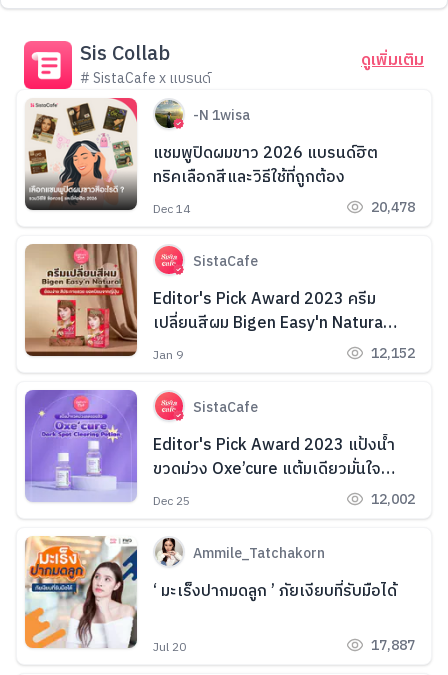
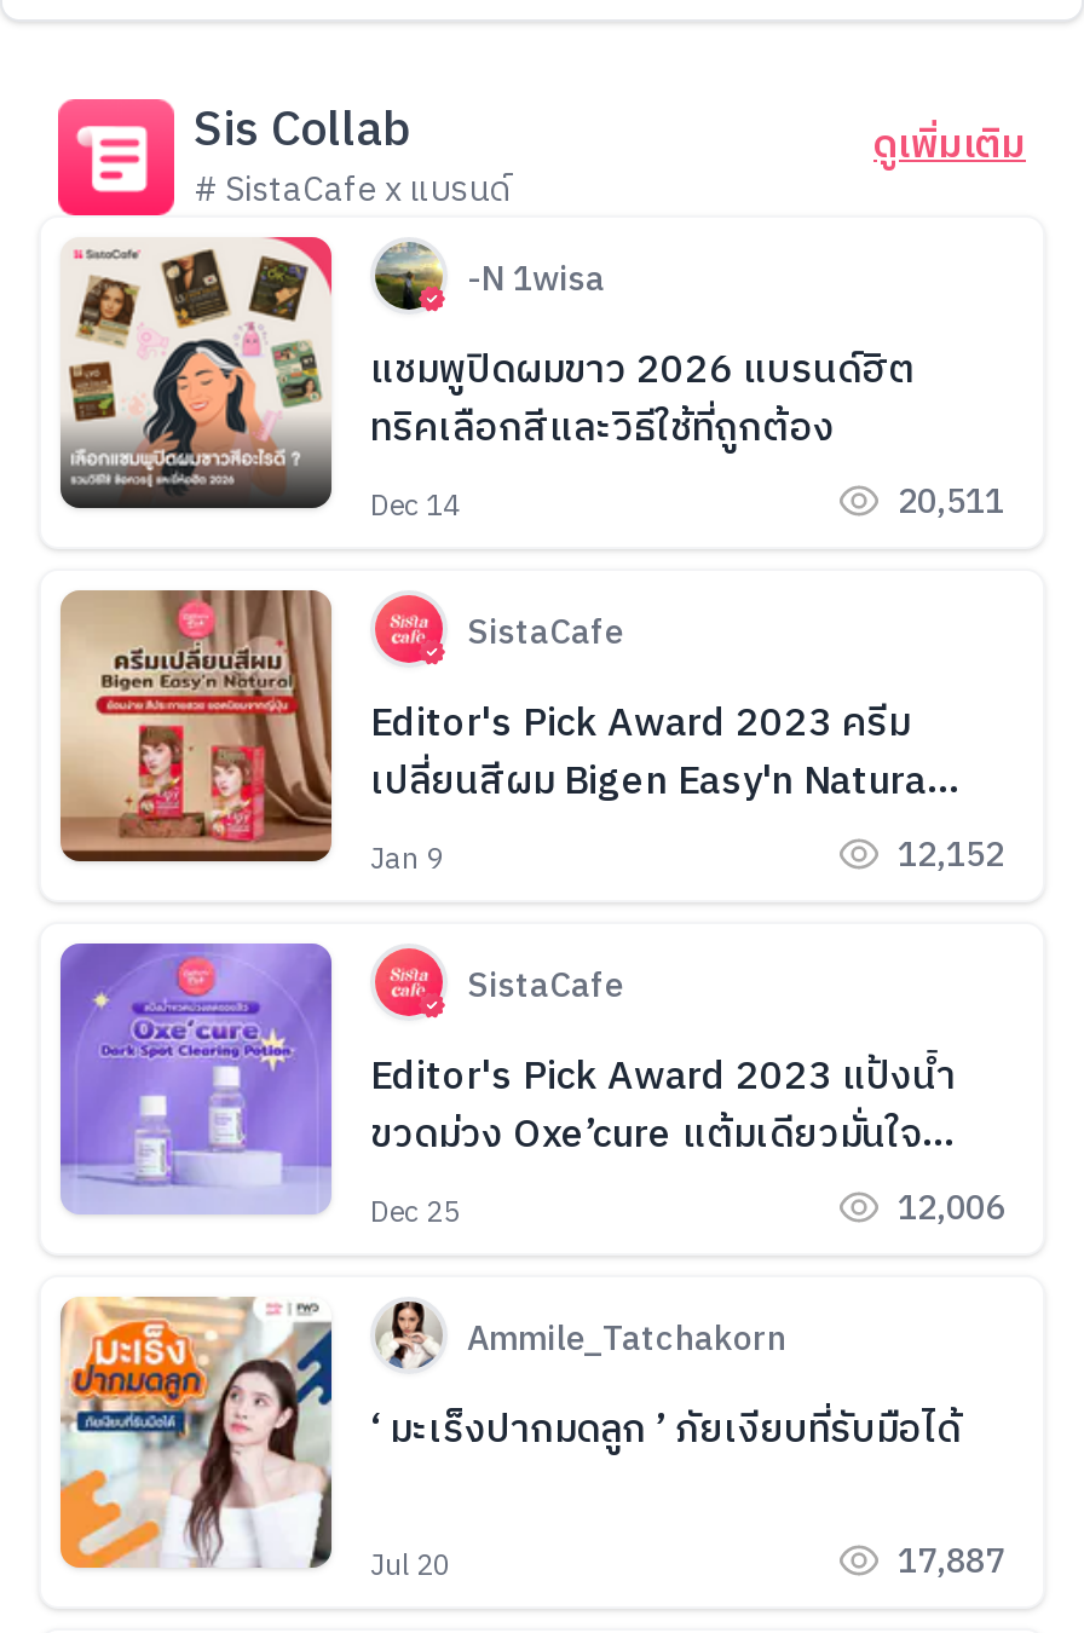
[371,196,415,219] 20,478 -> [898,473,1004,529] 20,511
[371,488,415,511] 12,002 -> [898,1180,1004,1235] 12,006

